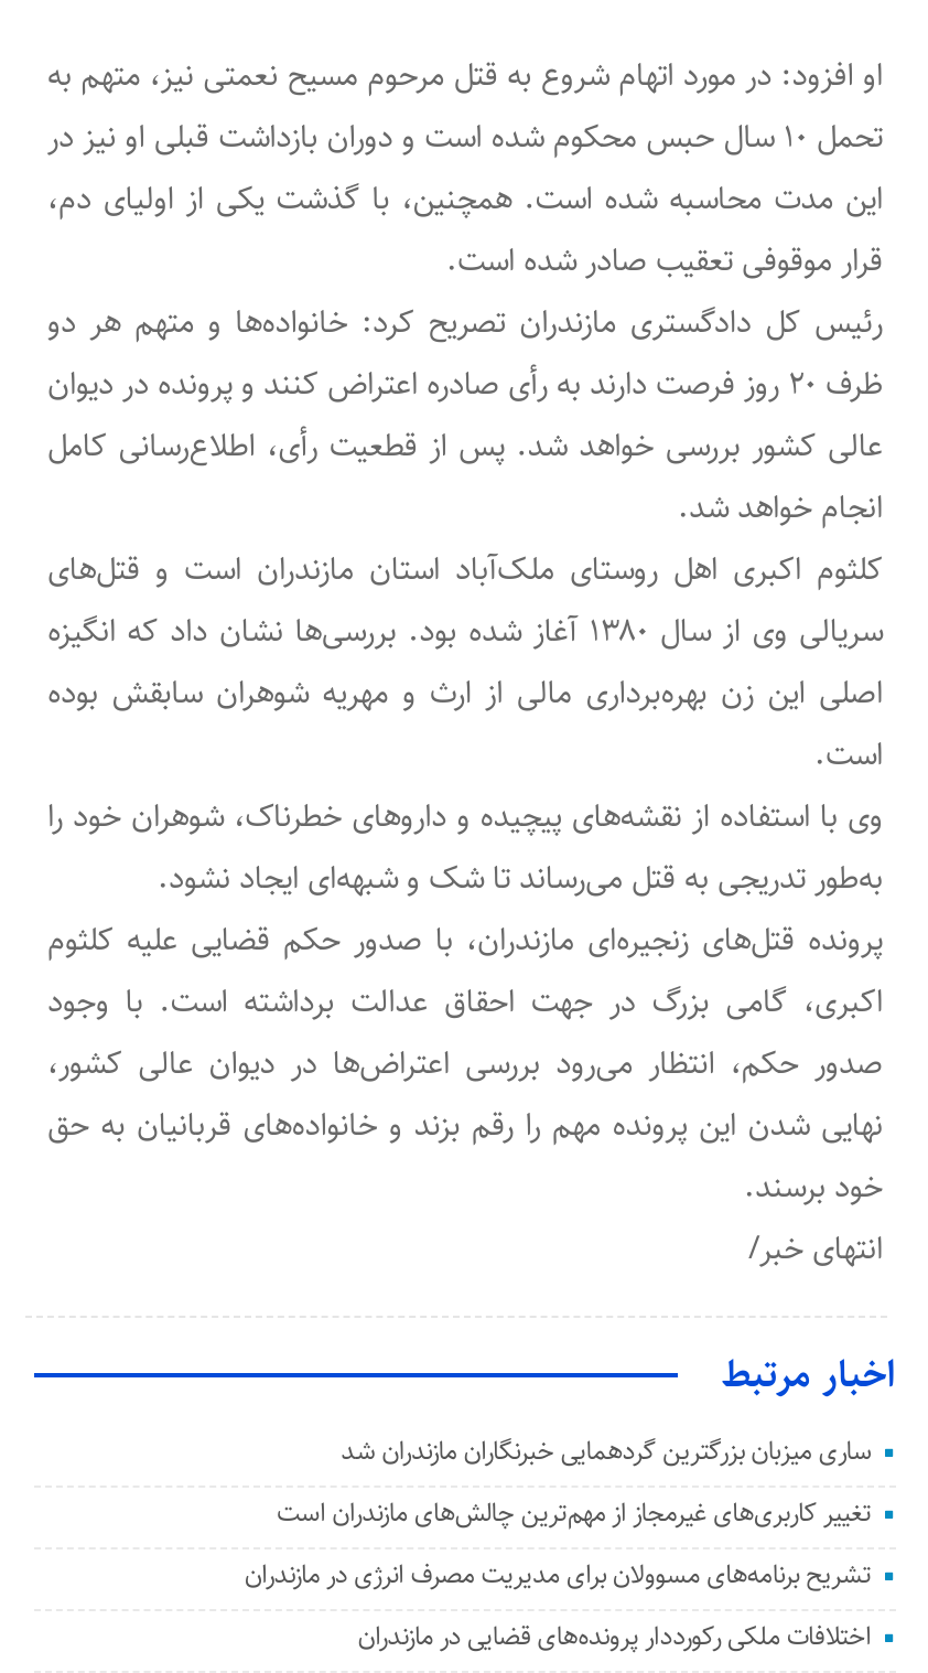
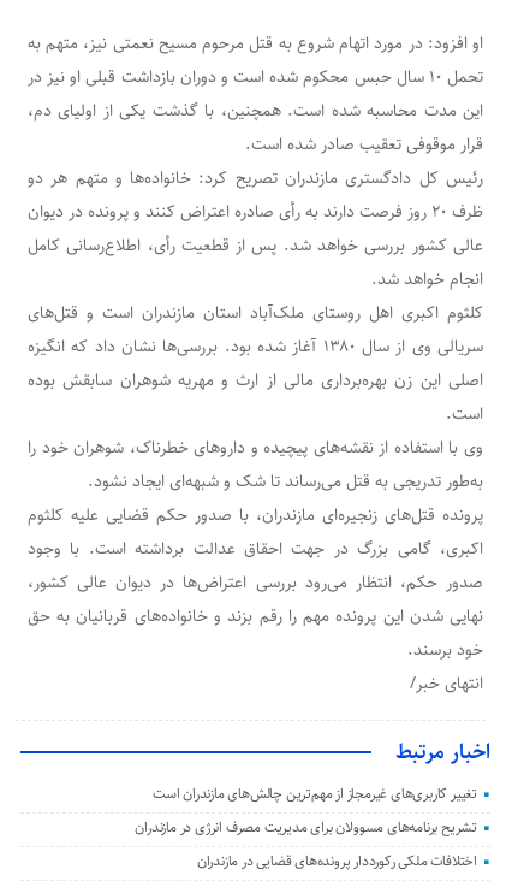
[341,1430,872,1472] ساری میزبان بزرگترین گردهمایی خبرنگاران مازندران شد -> none

